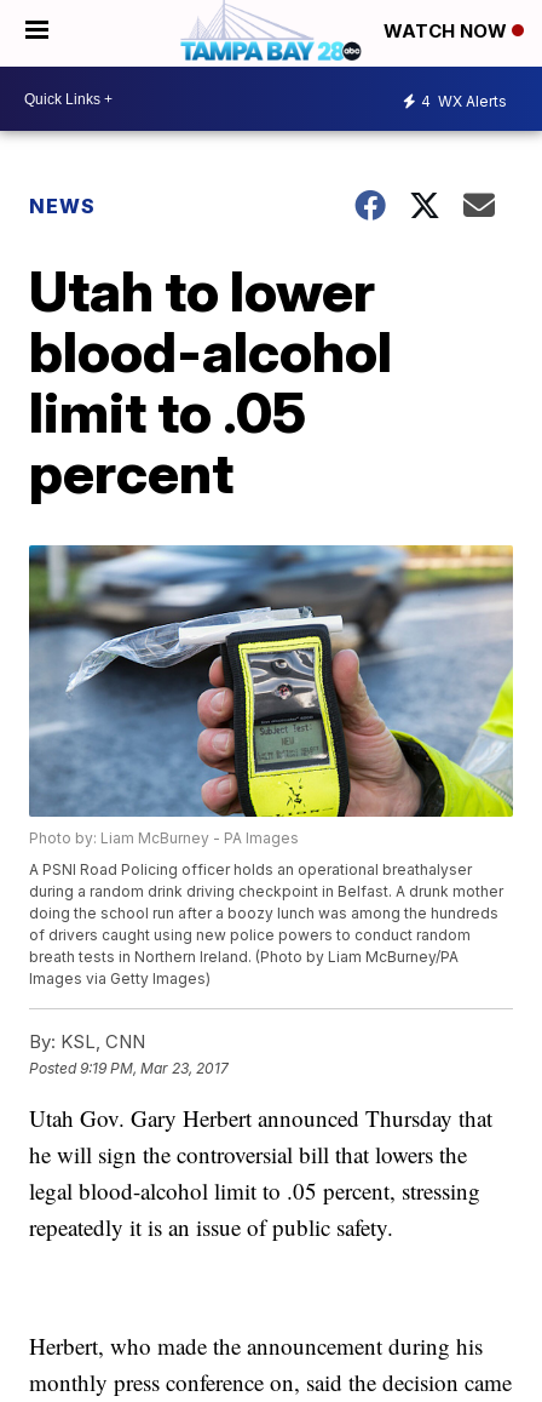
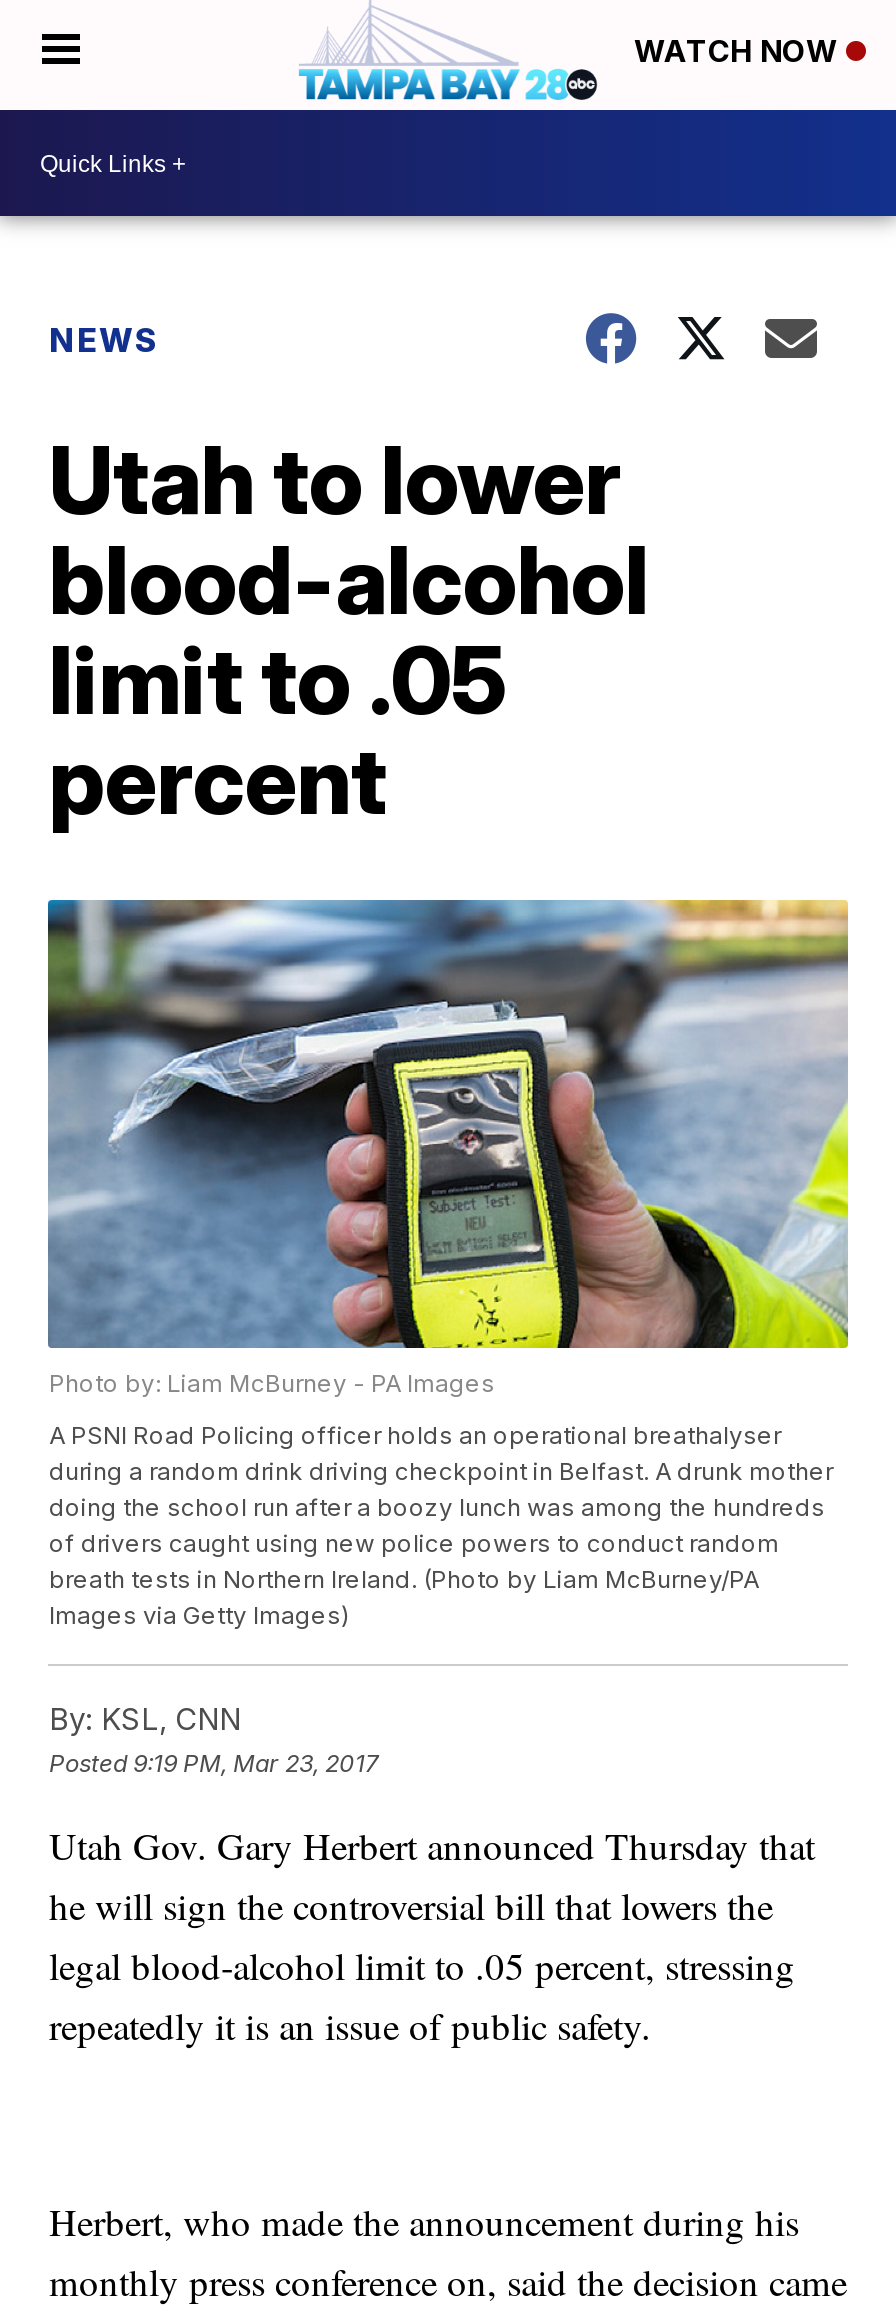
[421,91,507,110] 4 WX Alerts -> none

